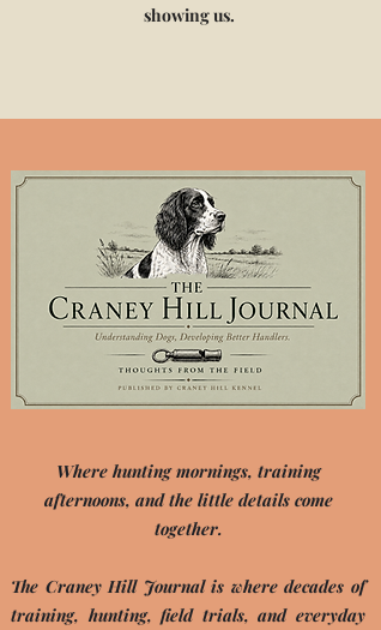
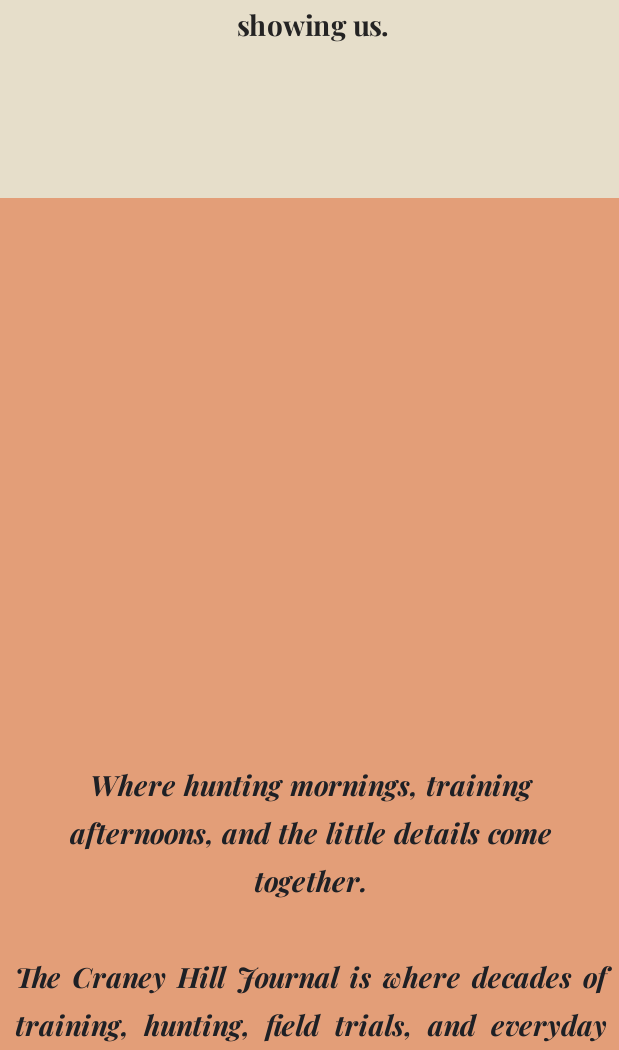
[11,170,365,409] [image] -> none

